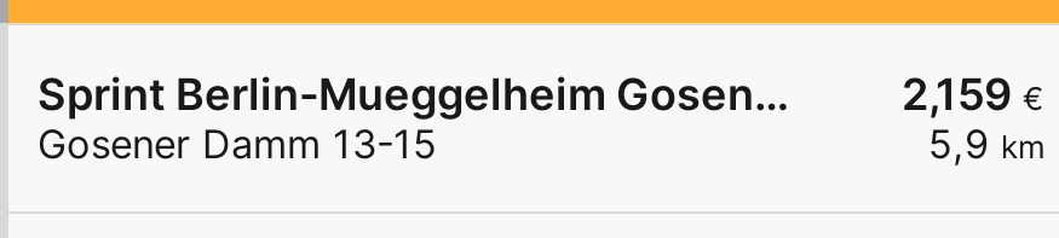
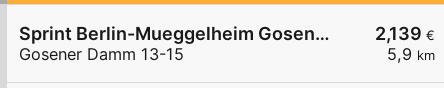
[902,69,1044,120] 2,159 € -> [375,23,435,44] 2,139 €

